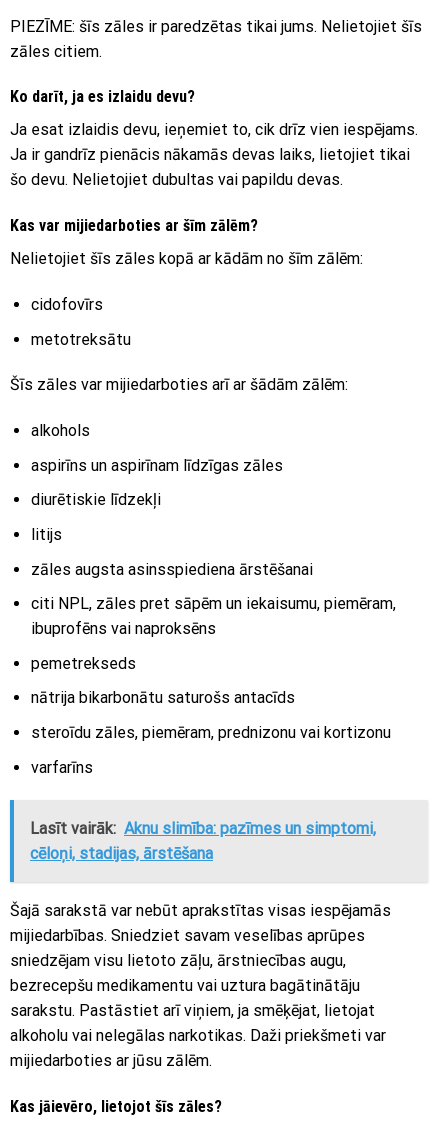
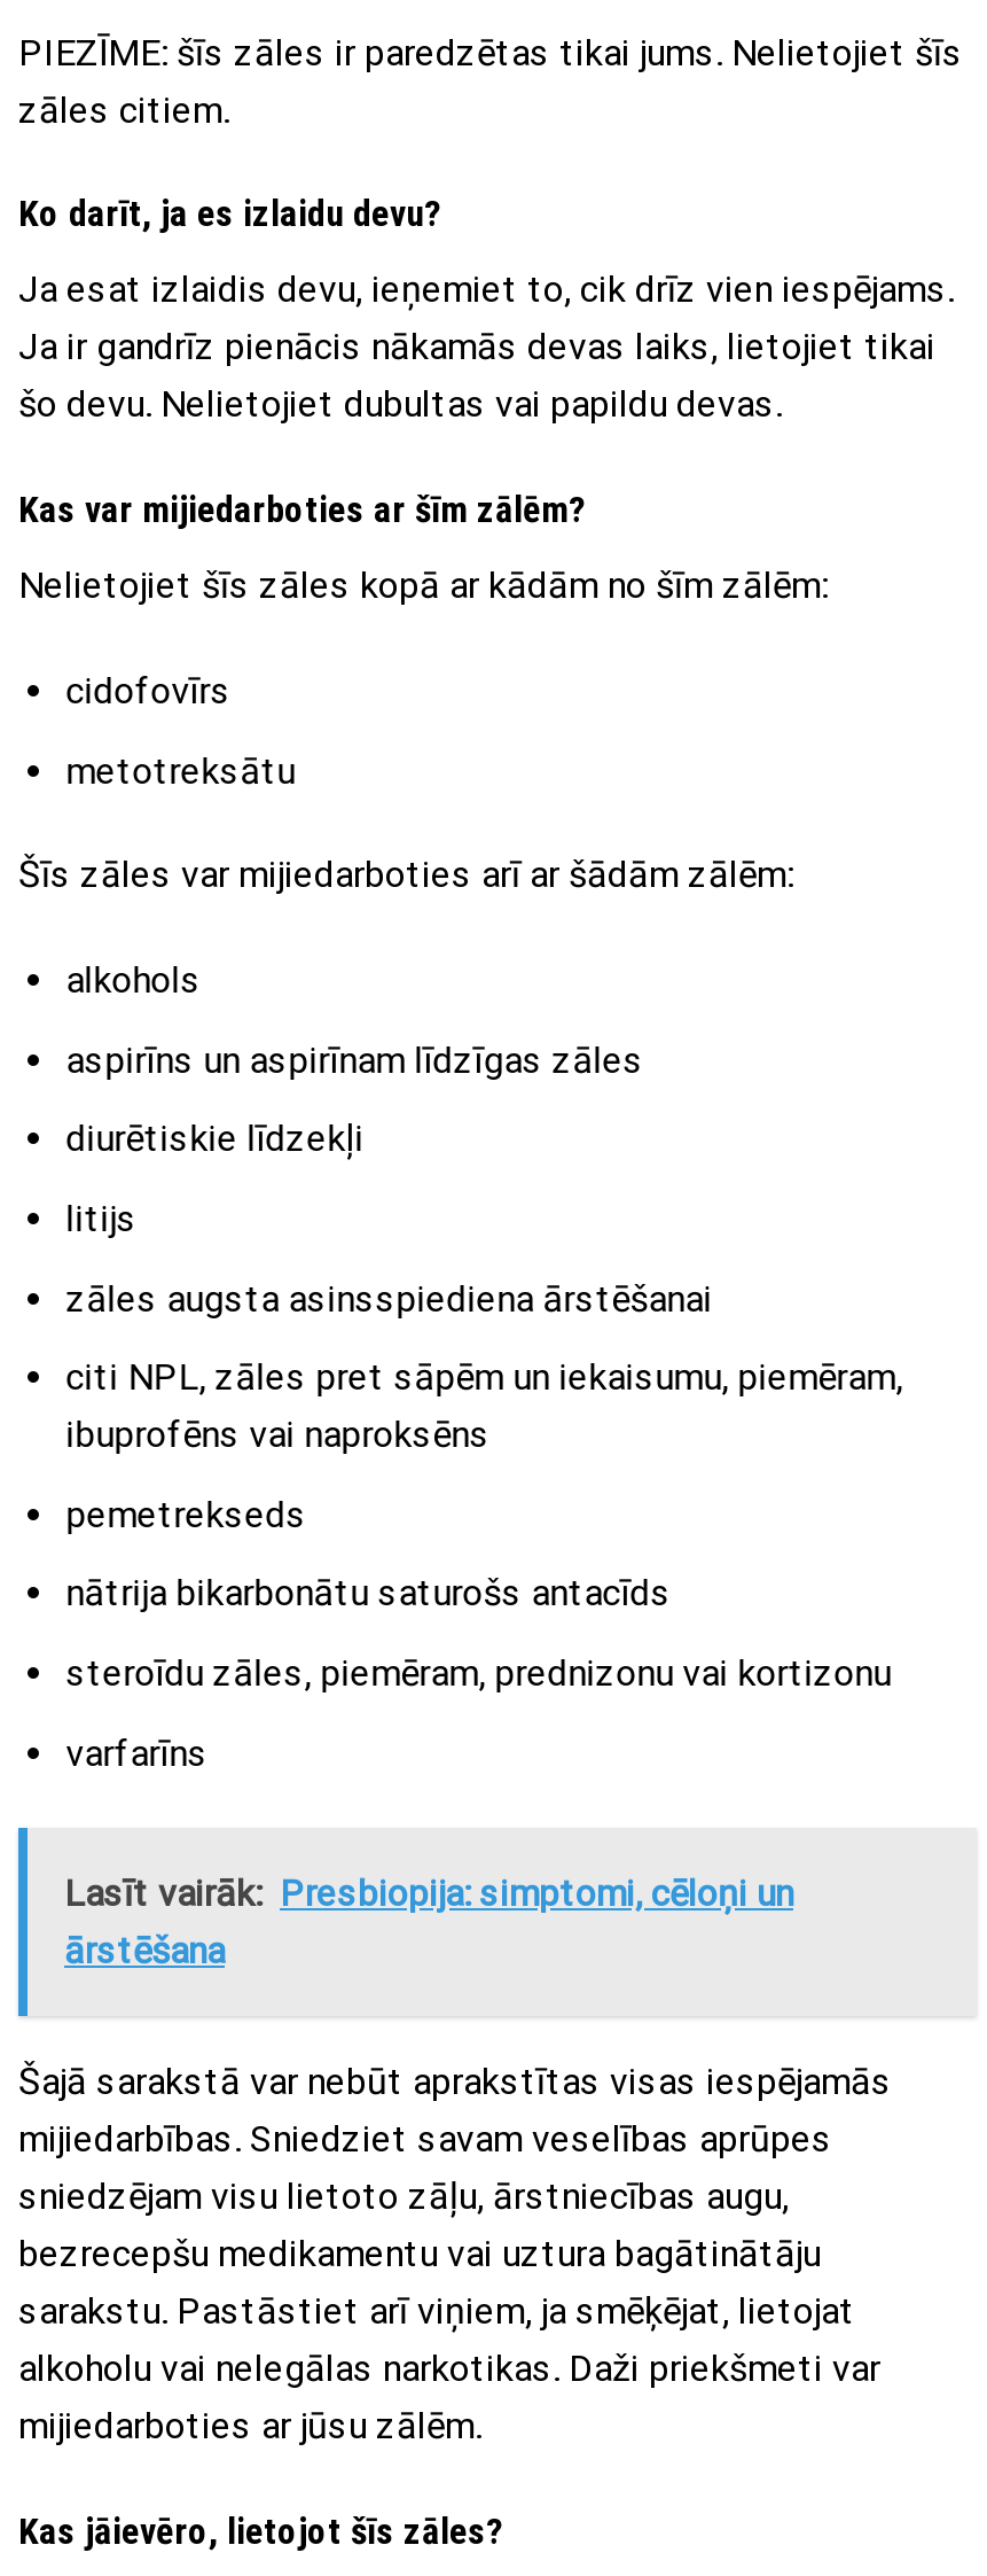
[30,819,376,863] Lasīt vairāk: Aknu slimība: pazīmes un simptomi, | cēloņi, stadijas, ārstēšana -> [64,1872,793,1973] Lasīt vairāk: Presbiopija: simptomi, cēloņi un | ārstēšana

